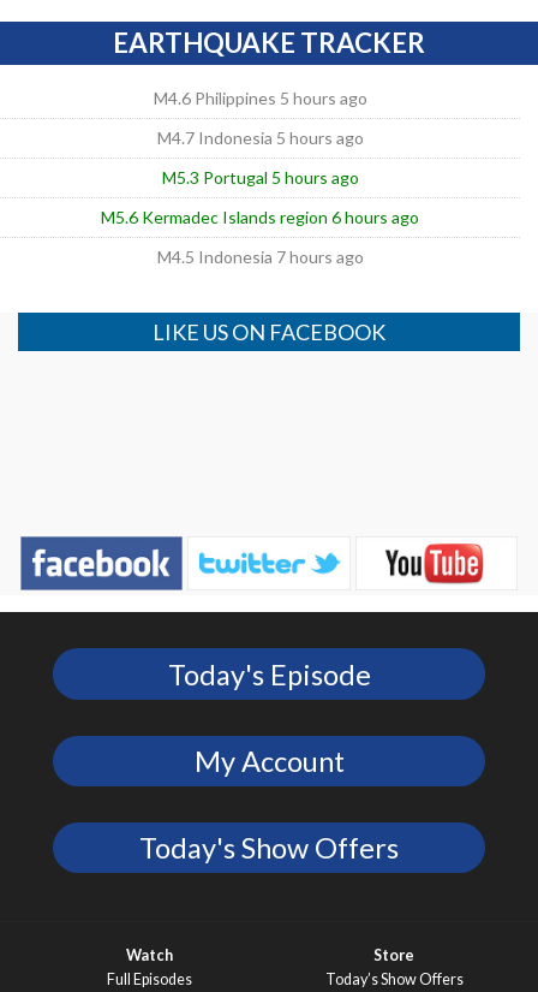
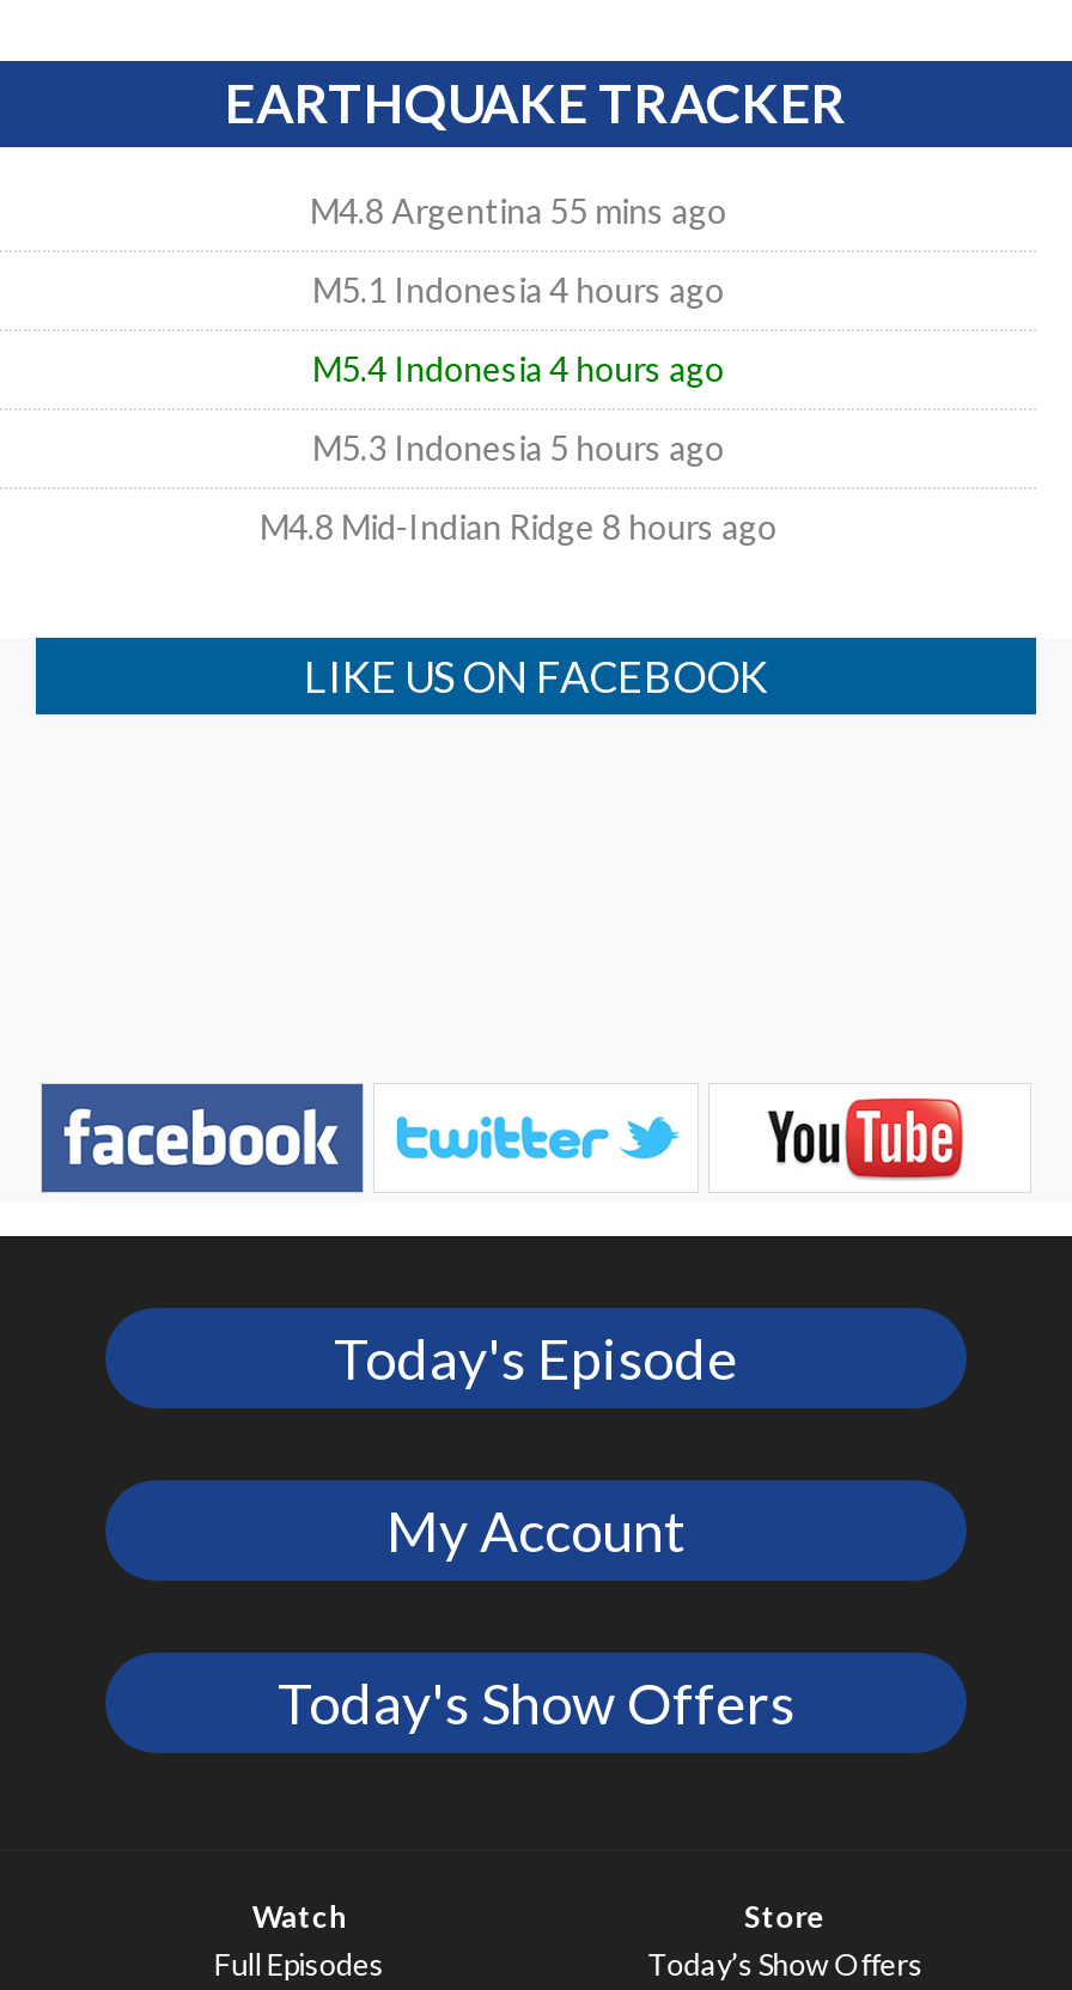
[153,87,367,108] M4.6 Philippines 5 hours ago -> [310,189,726,230] M4.8 Argentina 55 mins ago
[157,127,363,147] M4.7 Indonesia 5 hours ago -> [313,268,724,309] M5.1 Indonesia 4 hours ago
[162,167,359,187] M5.3 Portugal 5 hours ago -> [313,347,724,388] M5.4 Indonesia 4 hours ago
[101,206,419,227] M5.6 Kermadec Islands region 6 hours ago -> [313,426,724,467] M5.3 Indonesia 5 hours ago
[157,246,363,266] M4.5 Indonesia 7 hours ago -> [260,505,777,546] M4.8 Mid-Indian Ridge 8 hours ago

